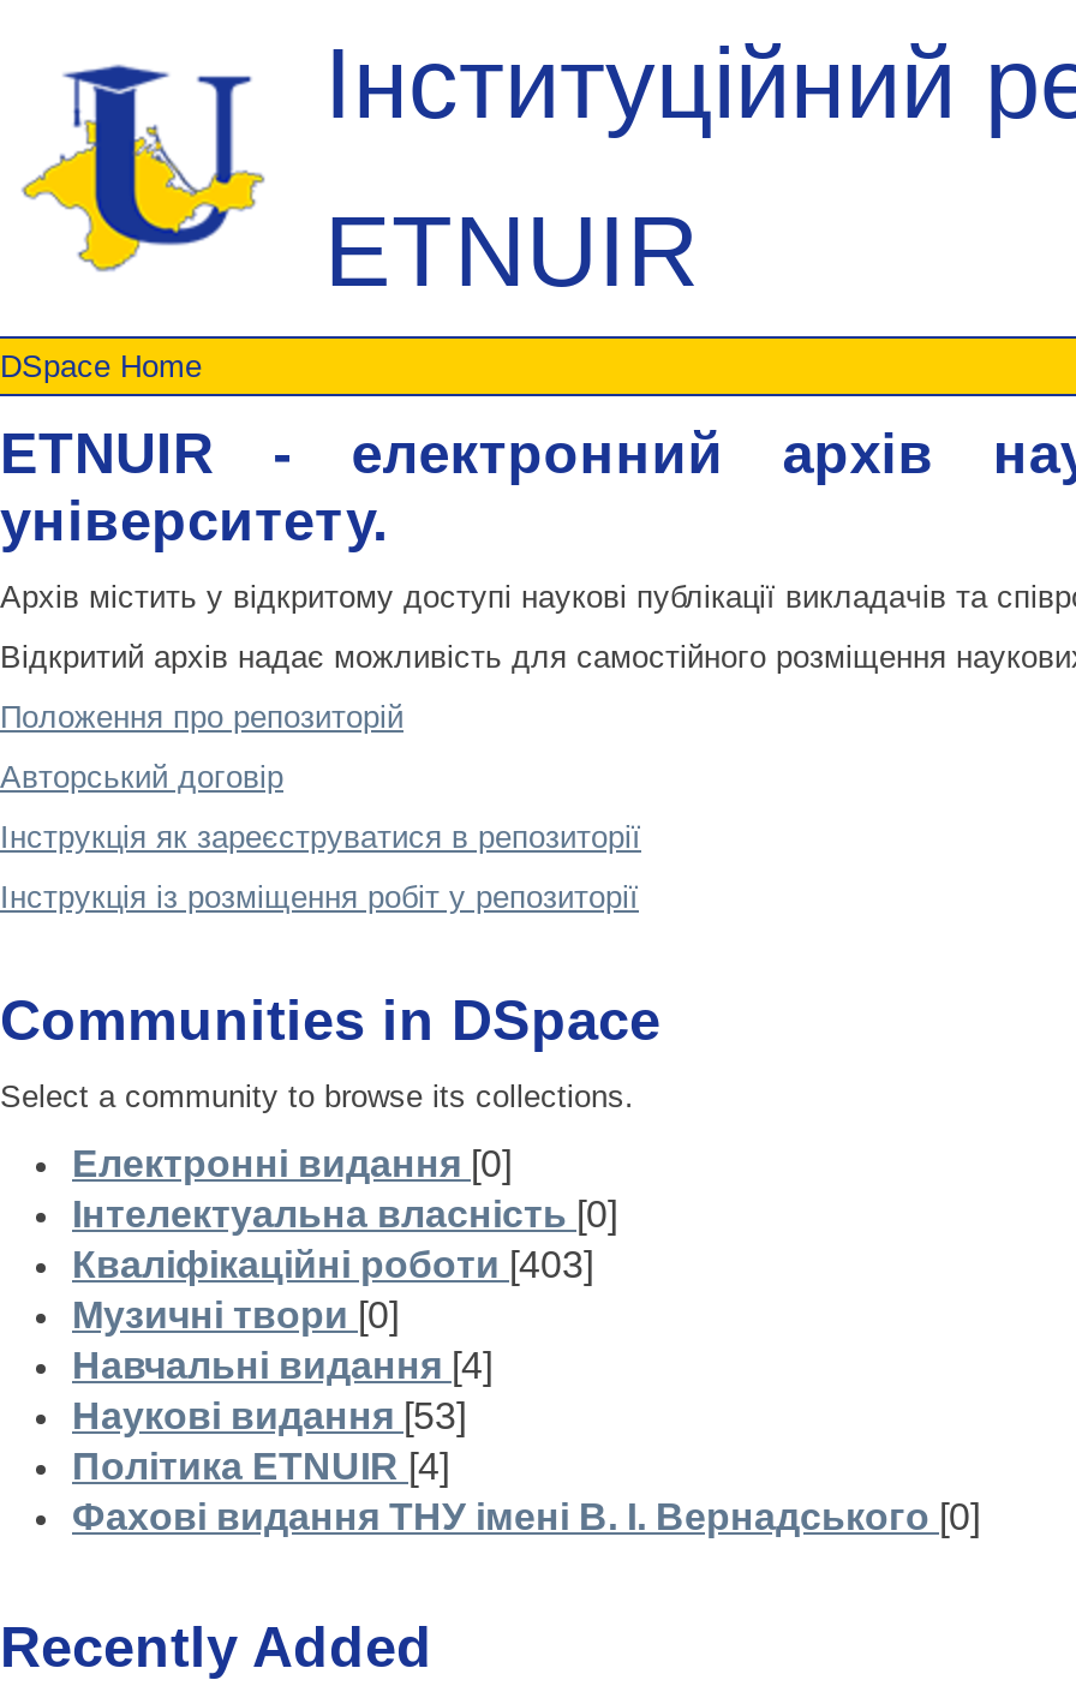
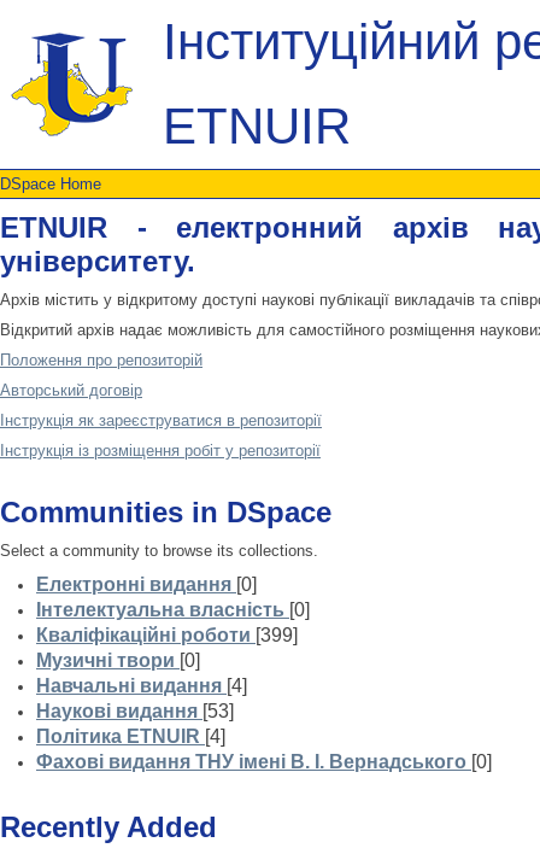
[72,1244,593,1285] Кваліфікаційні роботи [403] -> [36,625,298,645] Кваліфікаційні роботи [399]

